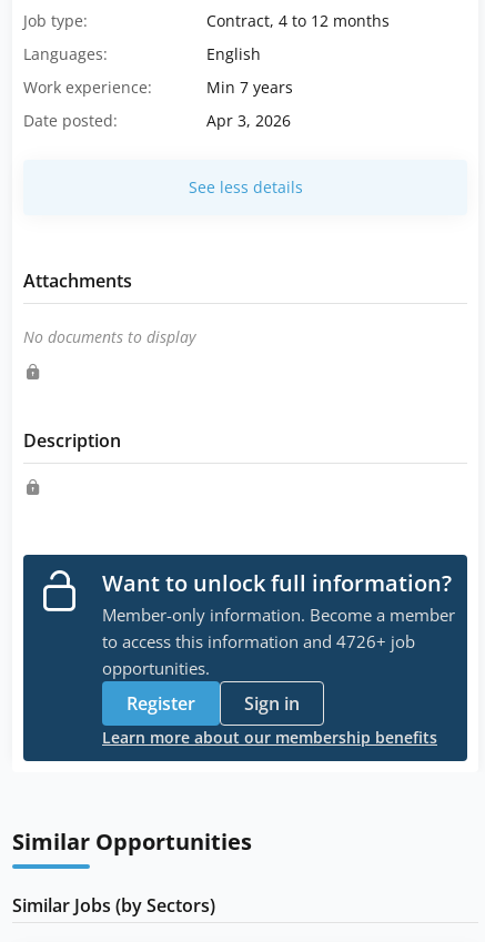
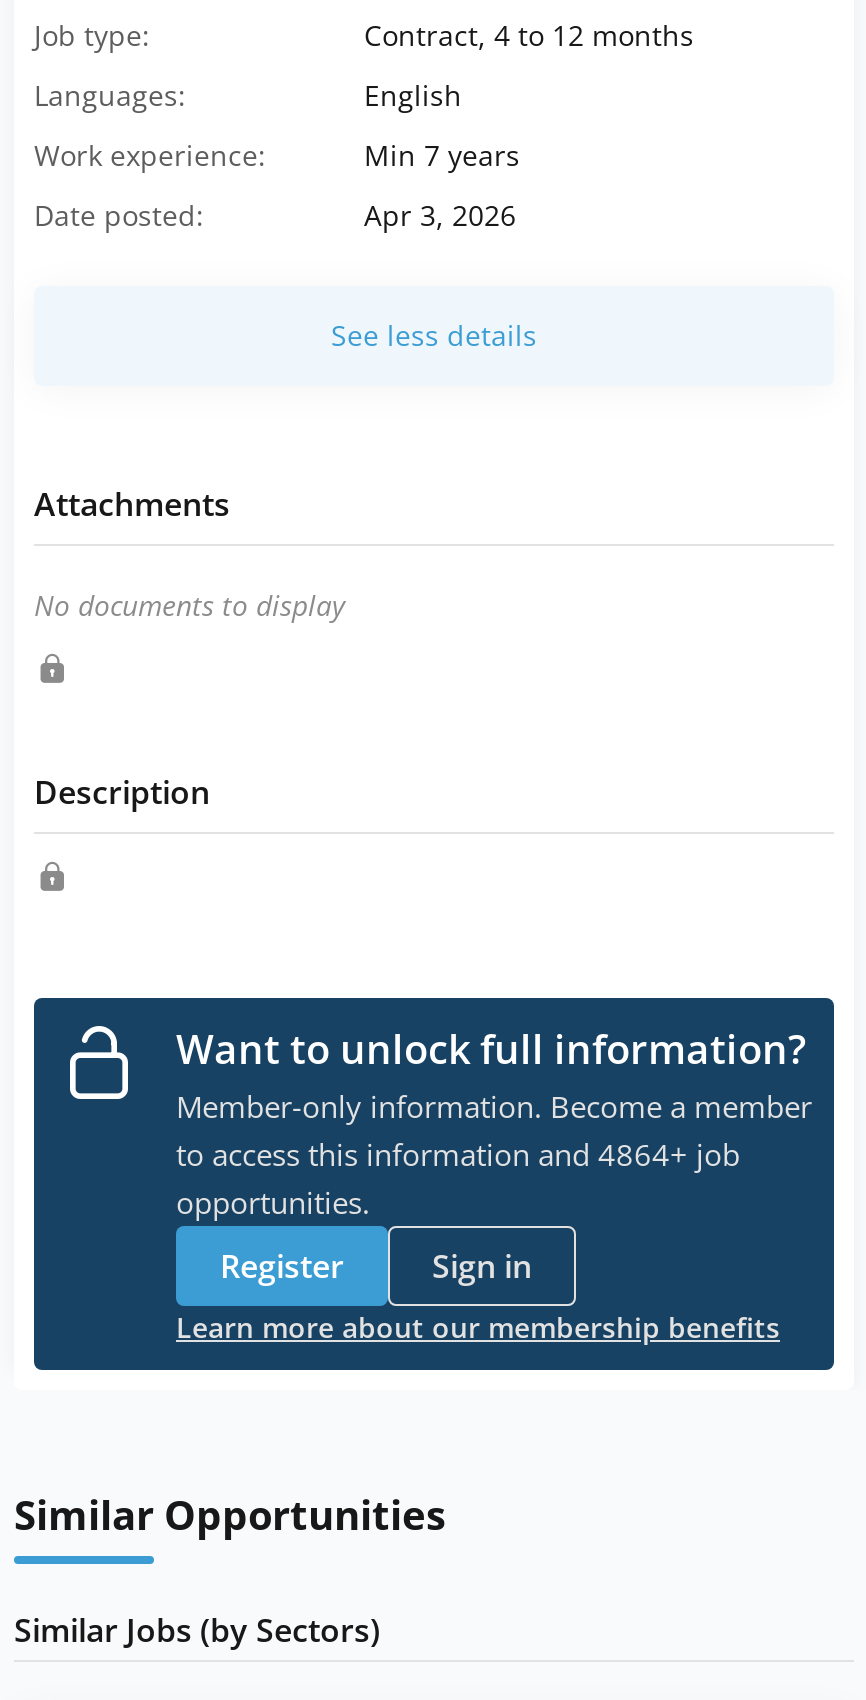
[102,630,415,652] to access this information and 4726+ job -> [176,1134,740,1174] to access this information and 4864+ job

